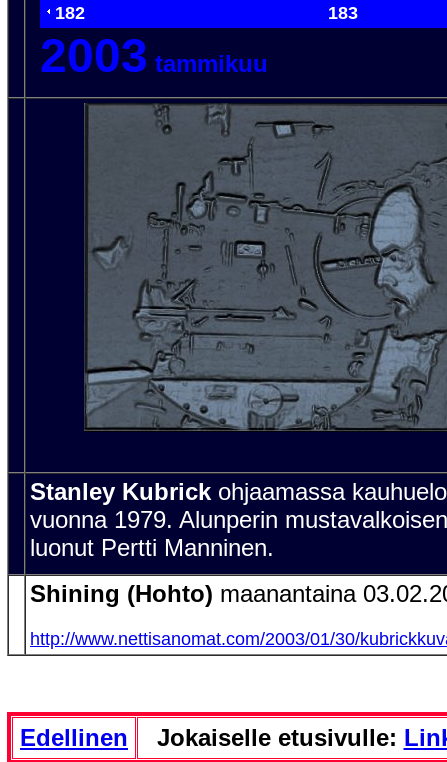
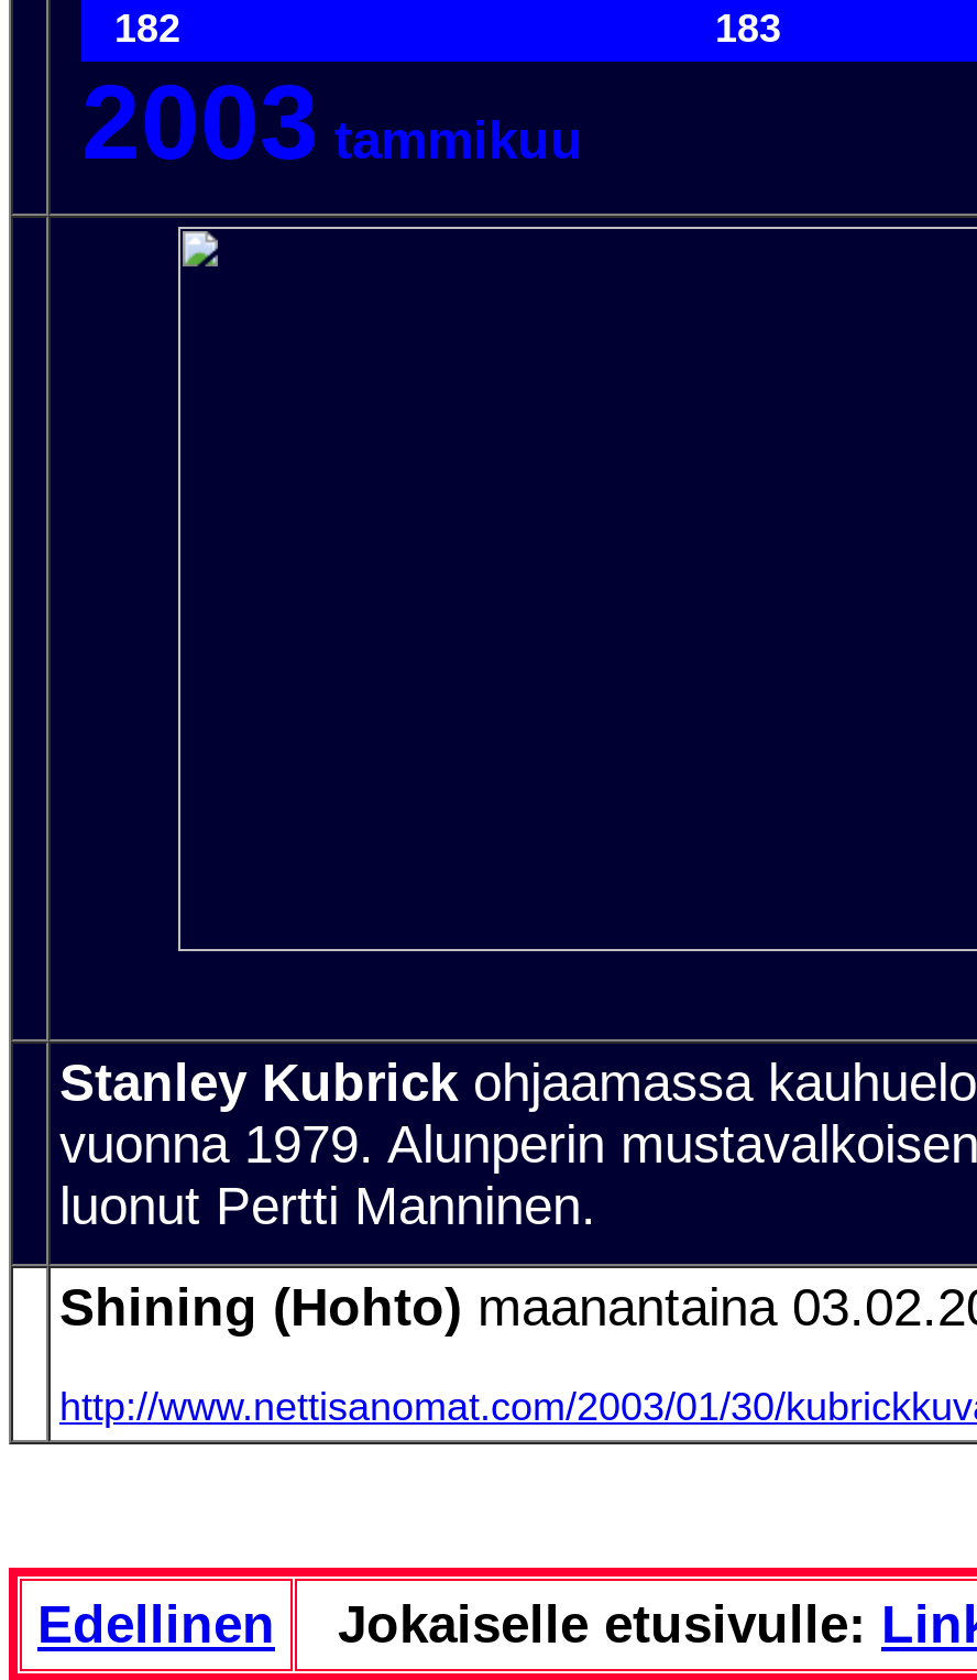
[84,103,444,432] [image] -> none

